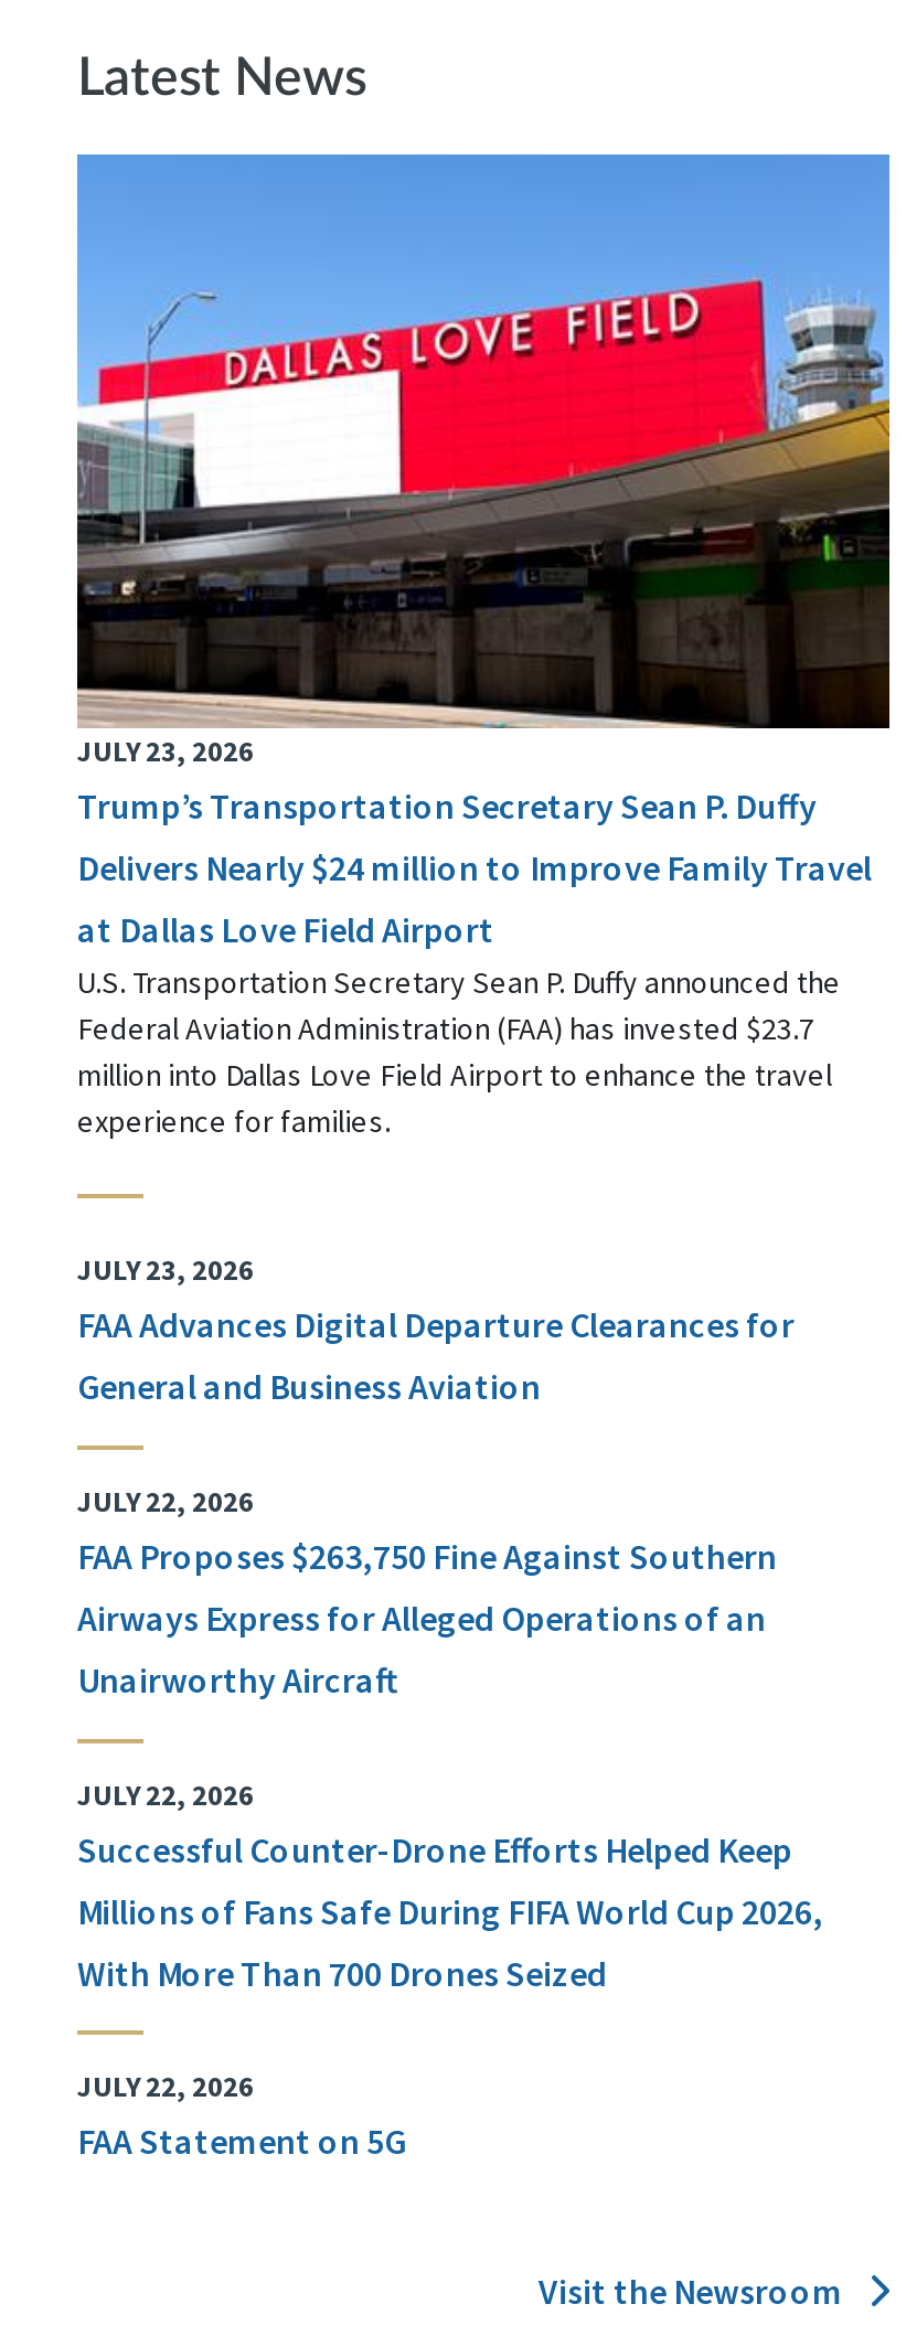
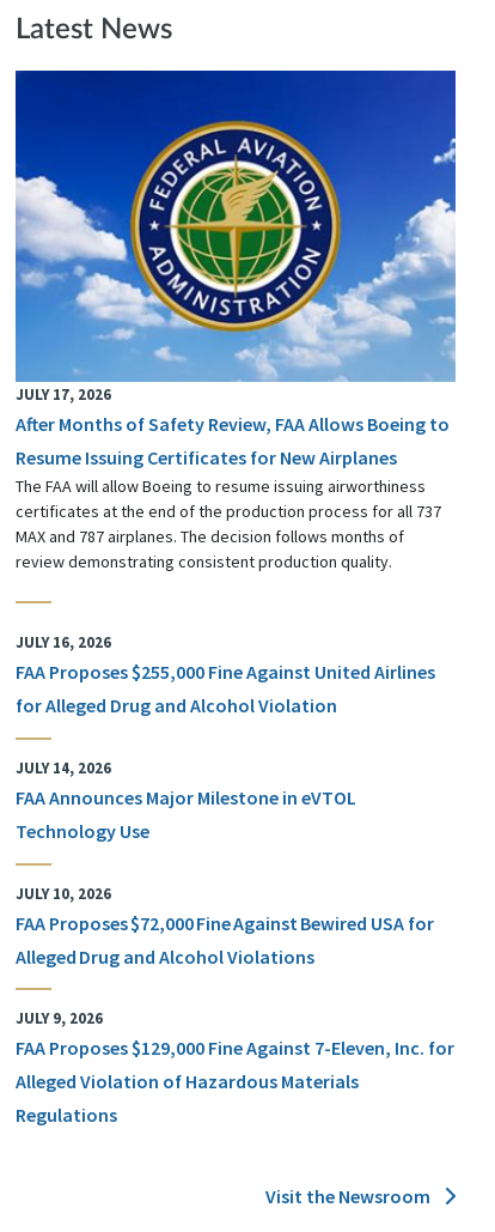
[75,152,892,1140] [image] | JULY 23, 2026 | Trump’s Transportation Secretary Sean P. Duffy | Delivers Nearly $24 million to Improve Family Travel | at Dallas Love Field Airport | U.S. Transportation Secretary Sean P. Duffy announced the | Federal Aviation Administration (FAA) has invested $23.7 | million into Dallas Love Field Airport to enhance the travel | experience for families. -> [14,69,457,572] [image] | JULY 17, 2026 | After Months of Safety Review, FAA Allows Boeing to | Resume Issuing Certificates for New Airplanes | The FAA will allow Boeing to resume issuing airworthiness | certificates at the end of the production process for all 737 | MAX and 787 airplanes. The decision follows months of | review demonstrating consistent production quality.
[77,1252,795,1409] JULY 23, 2026 | FAA Advances Digital Departure Clearances for | General and Business Aviation -> [16,633,435,718] JULY 16, 2026 | FAA Proposes $255,000 Fine Against United Airlines | for Alleged Drug and Alcohol Violation
[77,1483,777,1702] JULY 22, 2026 | FAA Proposes $263,750 Fine Against Southern | Airways Express for Alleged Operations of an | Unairworthy Aircraft -> [16,758,356,843] JULY 14, 2026 | FAA Announces Major Milestone in eVTOL | Technology Use
[77,1776,823,1994] JULY 22, 2026 | Successful Counter-Drone Efforts Helped Keep | Millions of Fans Safe During FIFA World Cup 2026, | With More Than 700 Drones Seized -> [16,883,434,968] JULY 10, 2026 | FAA Proposes $72,000 Fine Against Bewired USA for | Alleged Drug and Alcohol Violations
[77,2068,406,2163] JULY 22, 2026 | FAA Statement on 5G -> [16,1008,454,1127] JULY 9, 2026 | FAA Proposes $129,000 Fine Against 7-Eleven, Inc. for | Alleged Violation of Hazardous Materials | Regulations

